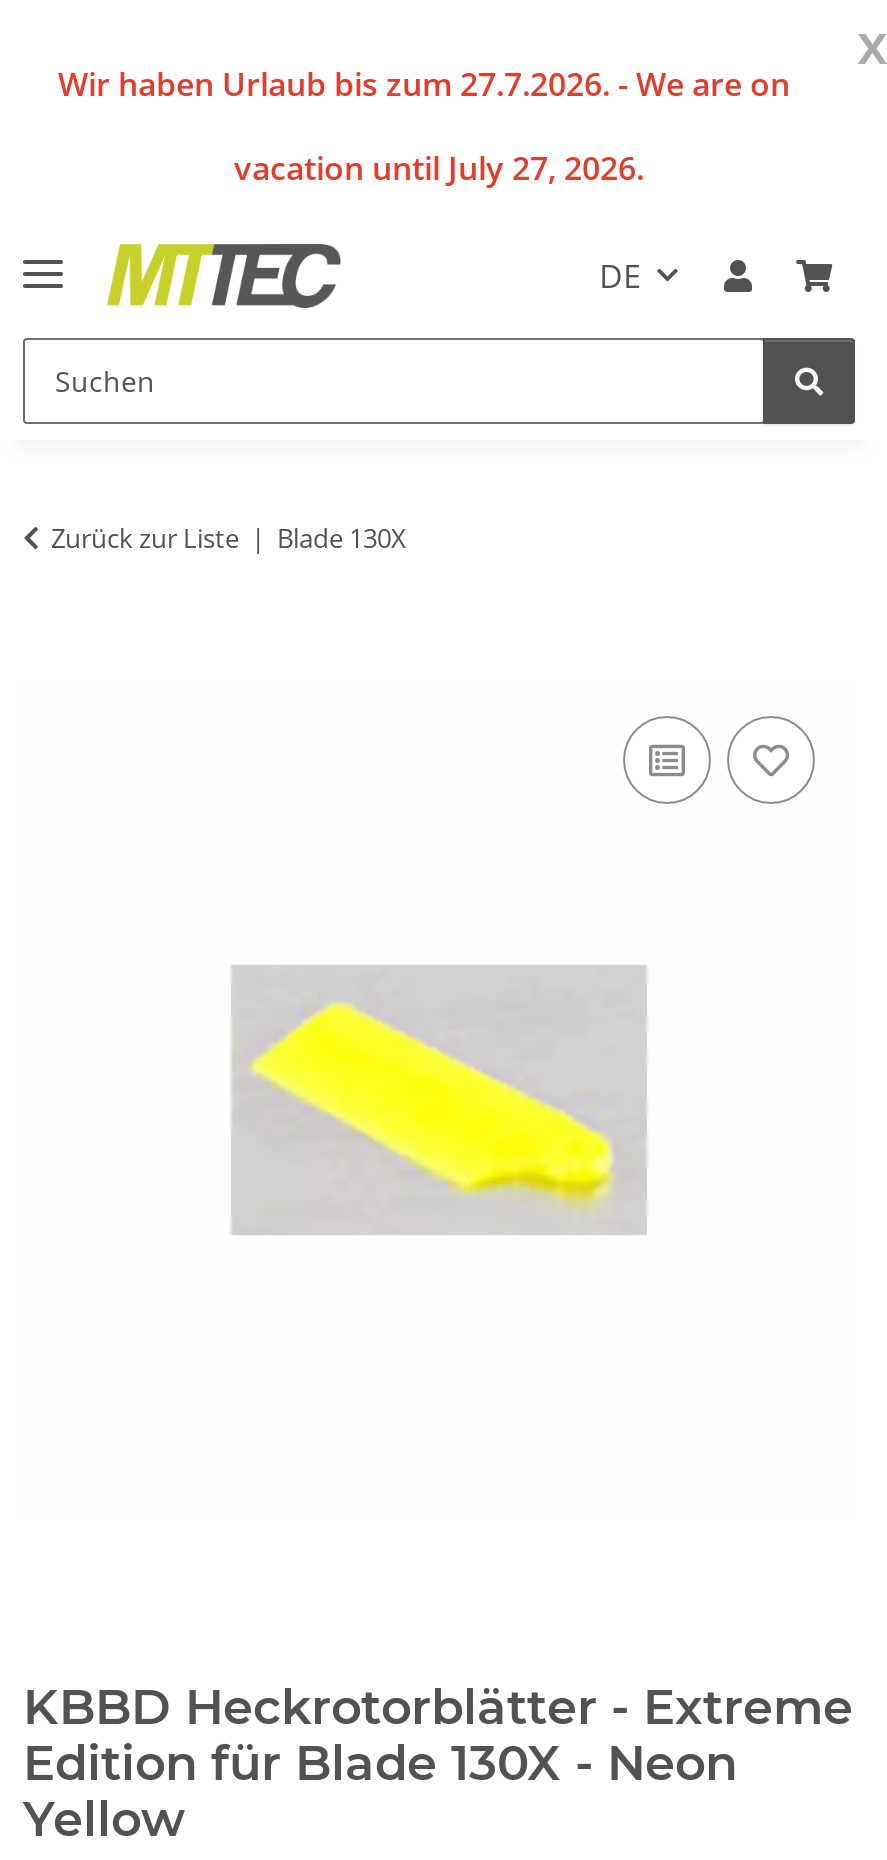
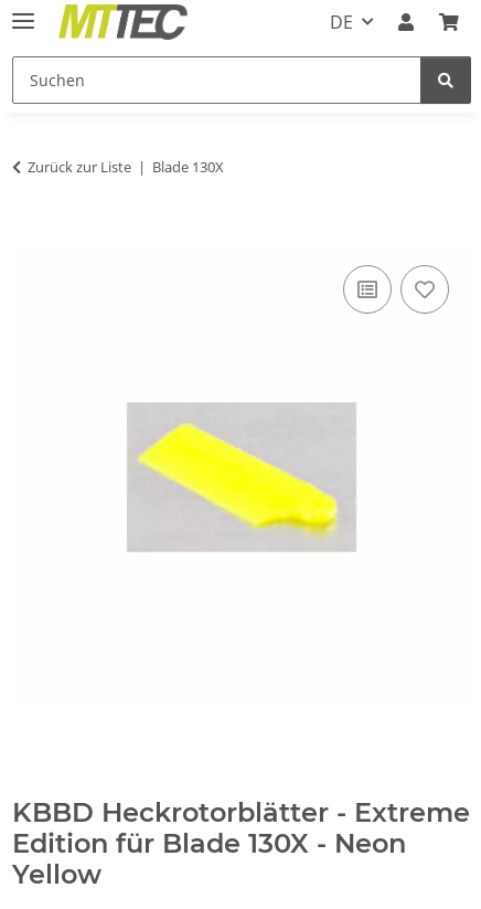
[58,4,887,190] x | Wir haben Urlaub bis zum 27.7.2026. - We are on | vacation until July 27, 2026. -> none

